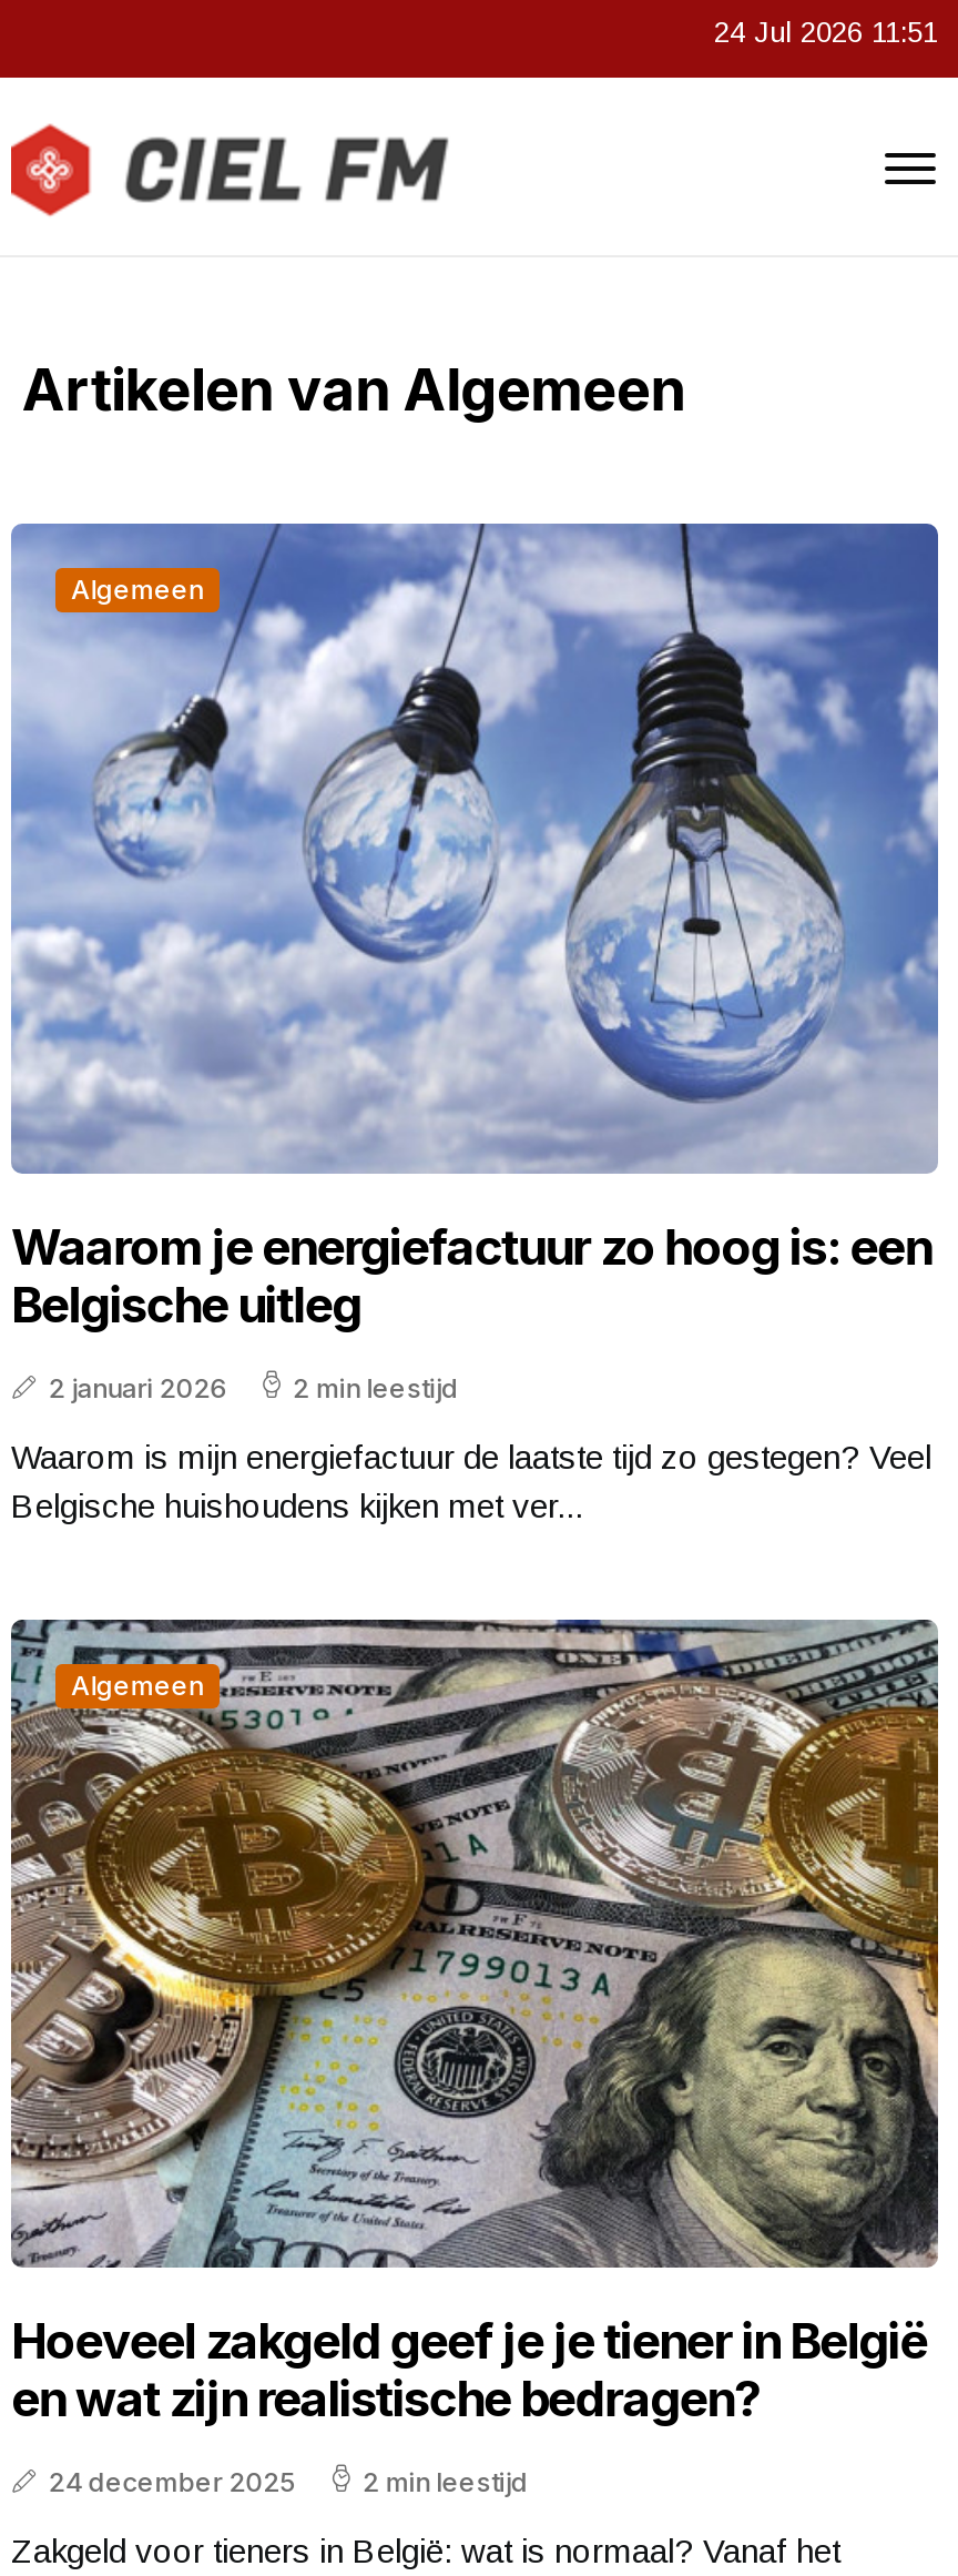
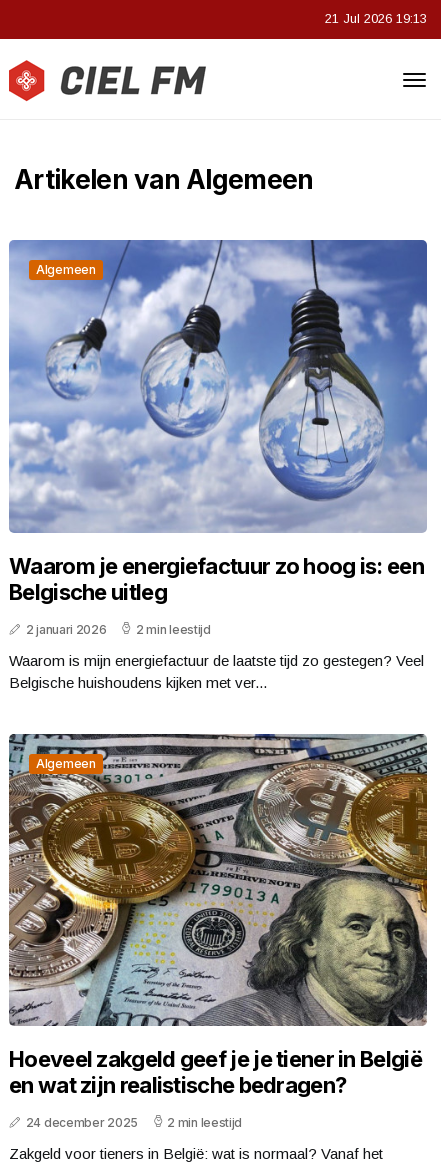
[714,16,938,49] 24 Jul 2026 11:51 -> [325,11,427,26] 21 Jul 2026 19:13

